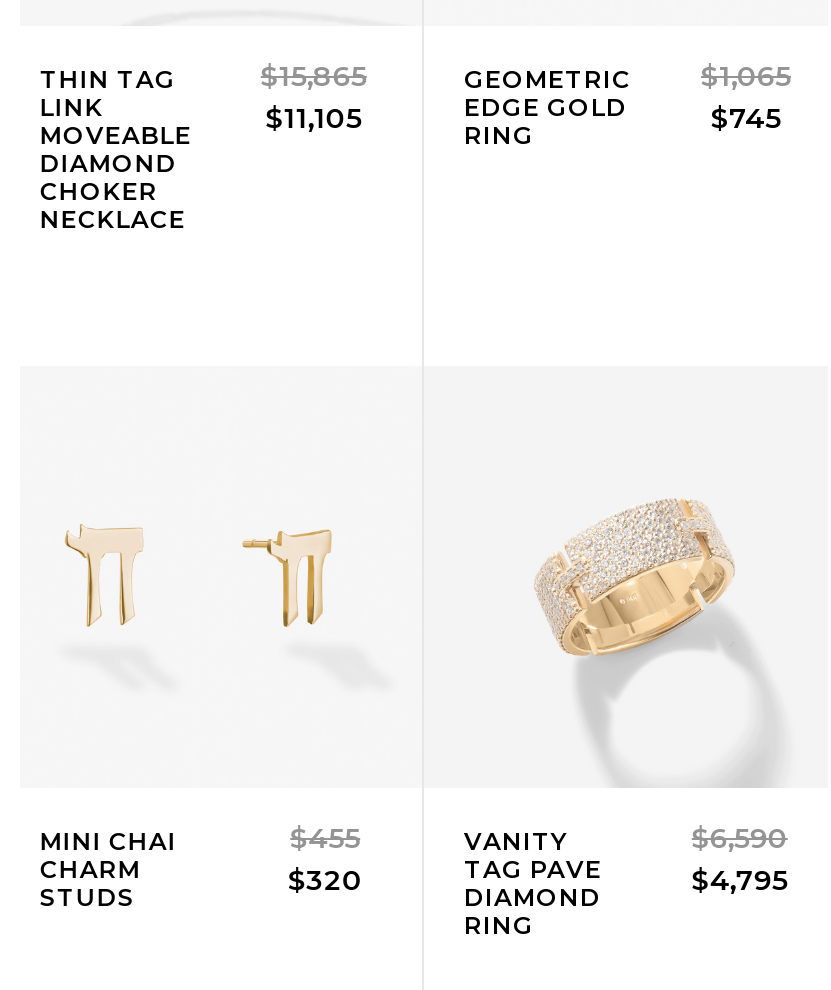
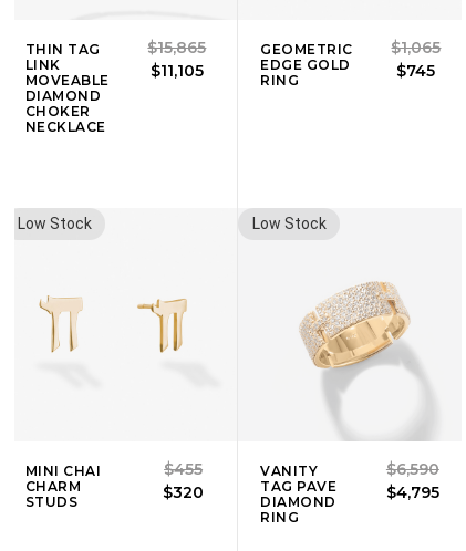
none -> [17,215,91,233] Low Stock
none -> [252,215,326,233] Low Stock

